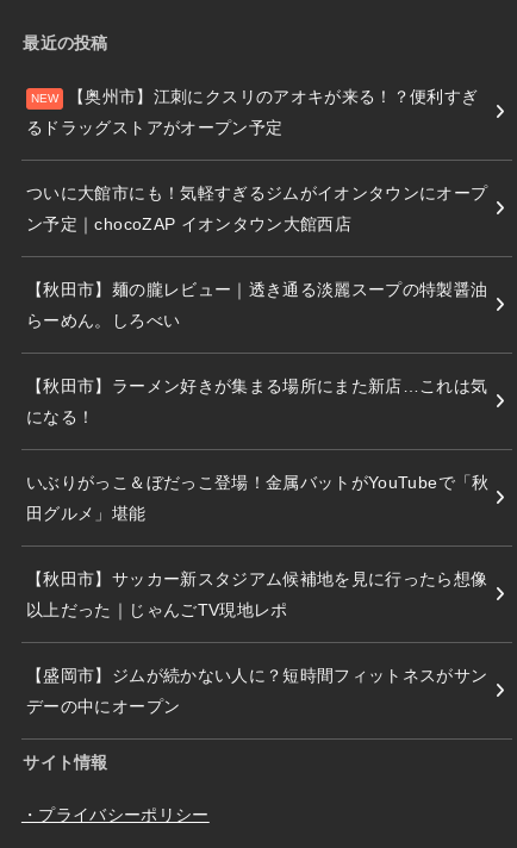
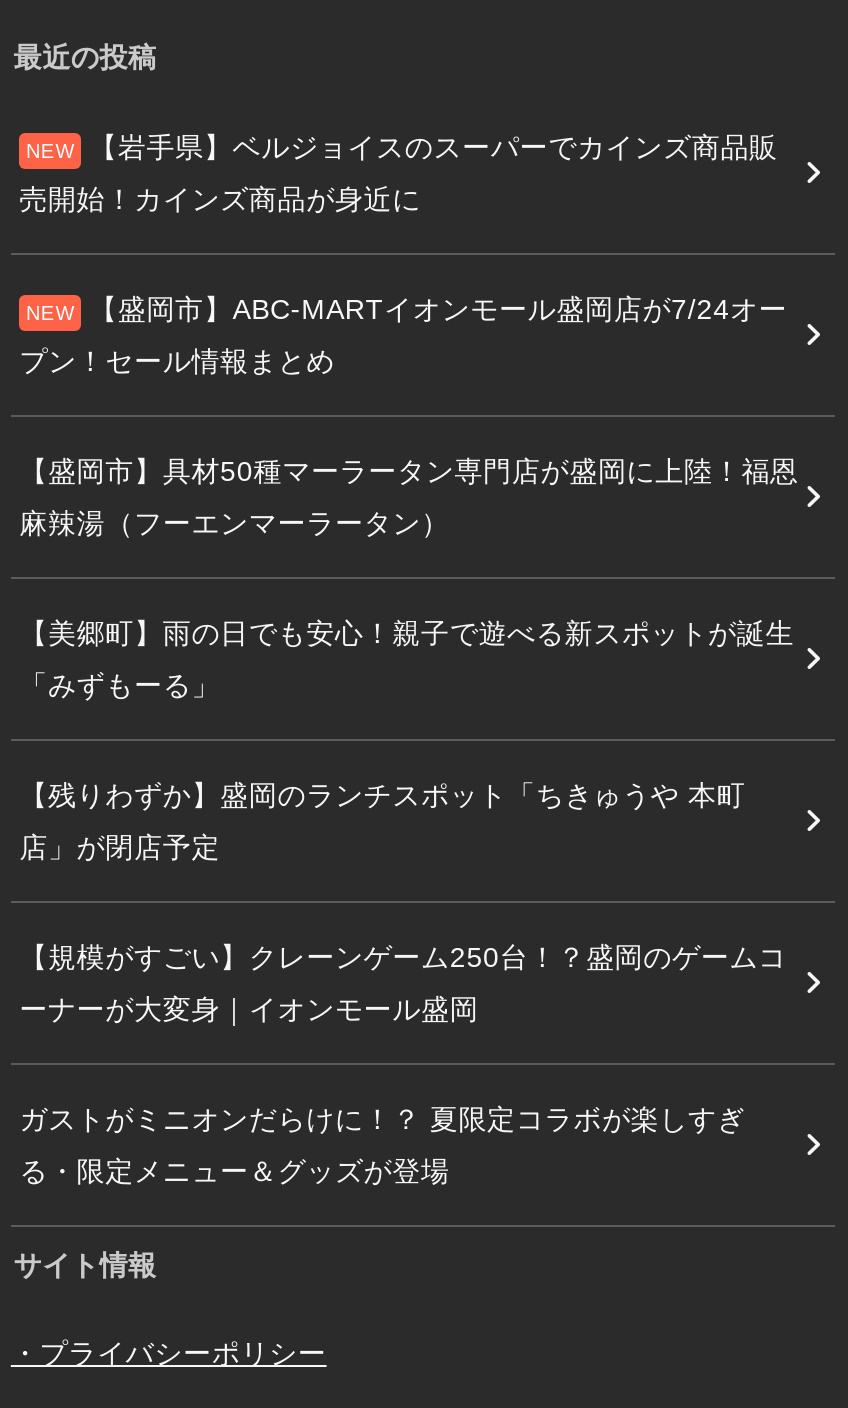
[68,87,478,106] 【奥州市】江刺にクスリのアオキが来る！？便利すぎ -> [89,131,778,163] 【岩手県】ベルジョイスのスーパーでカインズ商品販
[26,118,283,137] るドラッグストアがオープン予定 -> [19,183,421,215] 売開始！カインズ商品が身近に
[26,184,488,203] ついに大館市にも！気軽すぎるジムがイオンタウンにオープ -> [89,293,787,325] 【盛岡市】ABC-MARTイオンモール盛岡店が7/24オー
[26,215,352,234] ン予定｜chocoZAP イオンタウン大館西店 -> [19,345,335,377] プン！セール情報まとめ
[26,280,488,299] 【秋田市】麺の朧レビュー｜透き通る淡麗スープの特製醤油 -> [19,455,799,487] 【盛岡市】具材50種マーラータン専門店が盛岡に上陸！福恩
[26,311,180,330] らーめん。しろべい -> [19,507,450,539] 麻辣湯（フーエンマーラータン）
[26,377,488,396] 【秋田市】ラーメン好きが集まる場所にまた新店…これは気 -> [19,617,794,649] 【美郷町】雨の日でも安心！親子で遊べる新スポットが誕生
[26,408,95,427] になる！ -> [19,669,220,701] 「みずもーる」
[26,473,489,492] いぶりがっこ＆ぼだっこ登場！金属バットがYouTubeで「秋 -> [19,779,745,811] 【残りわずか】盛岡のランチスポット「ちきゅうや 本町
[26,504,146,523] 田グルメ」堪能 -> [19,831,220,863] 店」が閉店予定
[26,570,488,589] 【秋田市】サッカー新スタジアム候補地を見に行ったら想像 -> [19,941,787,973] 【規模がすごい】クレーンゲーム250台！？盛岡のゲームコ
[26,601,288,620] 以上だった｜じゃんごTV現地レポ -> [19,993,478,1025] ーナーが大変身｜イオンモール盛岡
[26,666,488,685] 【盛岡市】ジムが続かない人に？短時間フィットネスがサン -> [19,1103,745,1135] ガストがミニオンだらけに！？ 夏限定コラボが楽しすぎ
[26,697,180,716] デーの中にオープン -> [19,1155,450,1187] る・限定メニュー＆グッズが登場

